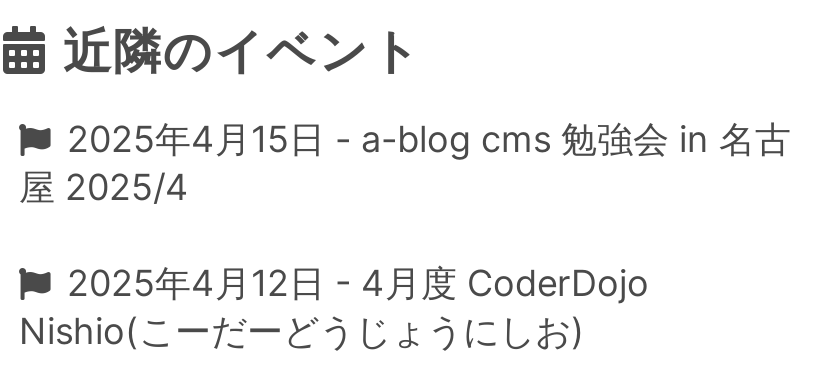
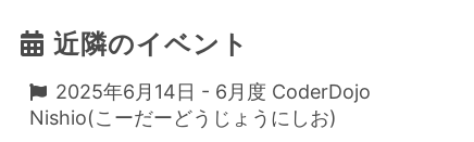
[19,118,791,304] 2025年4月15日 - a-blog cms 勉強会 in 名古 | 屋 2025/4 | 2025年4月12日 - 4月度 CoderDojo -> [55,80,371,103] 2025年6月14日 - 6月度 CoderDojo

